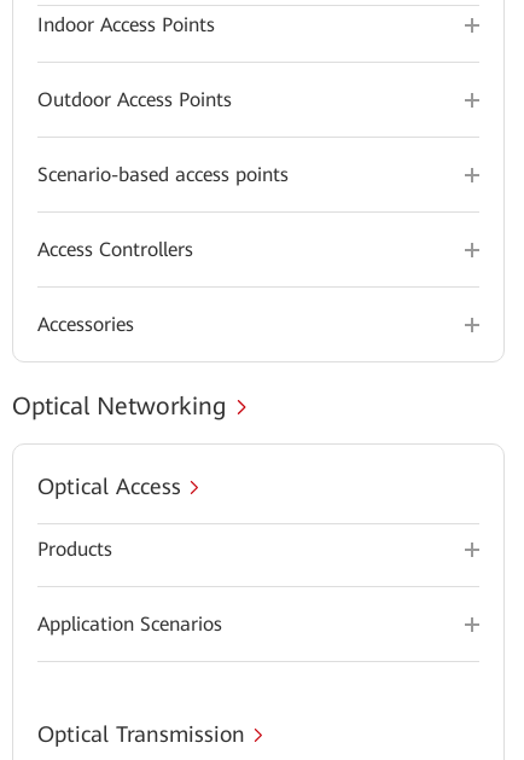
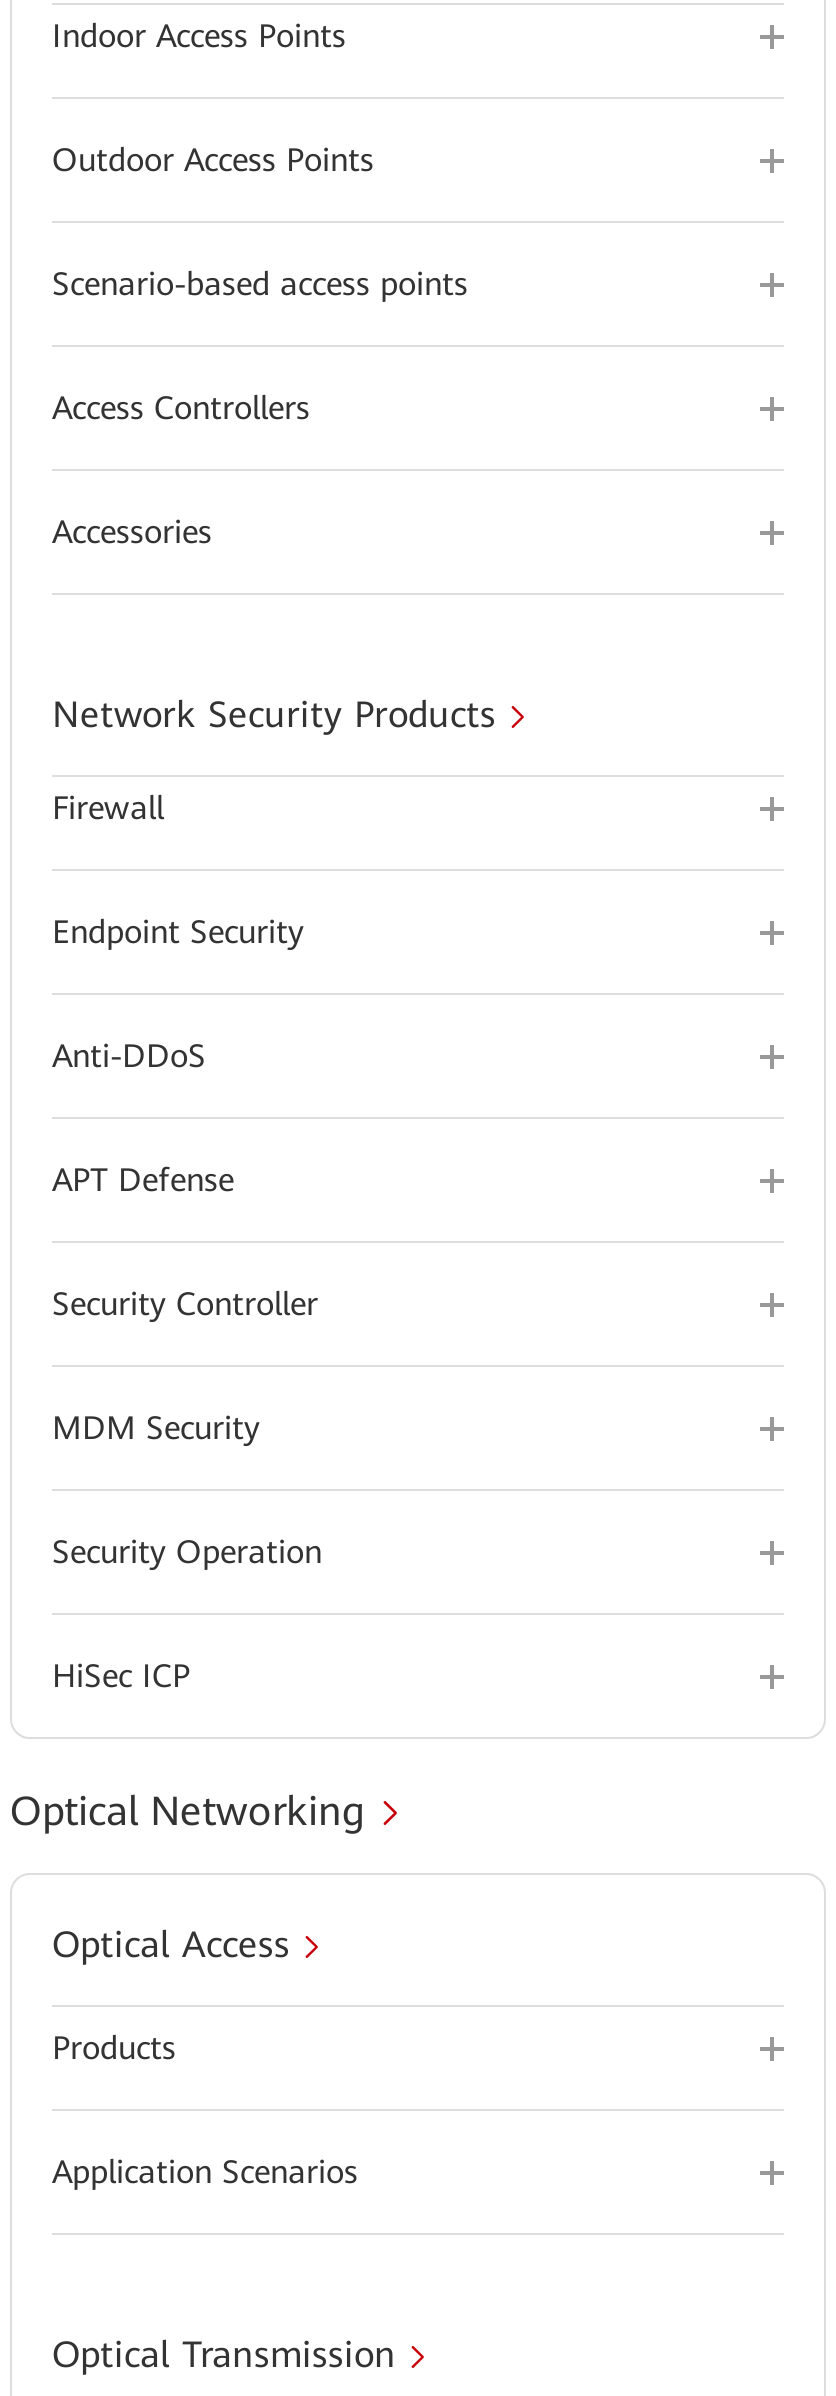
none -> [52,693,496,1695] Network Security Products | Firewall | Endpoint Security | Anti-DDoS | APT Defense | Security Controller | MDM Security | Security Operation | HiSec ICP

